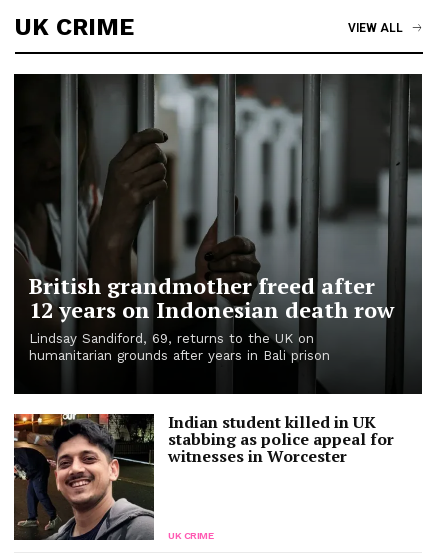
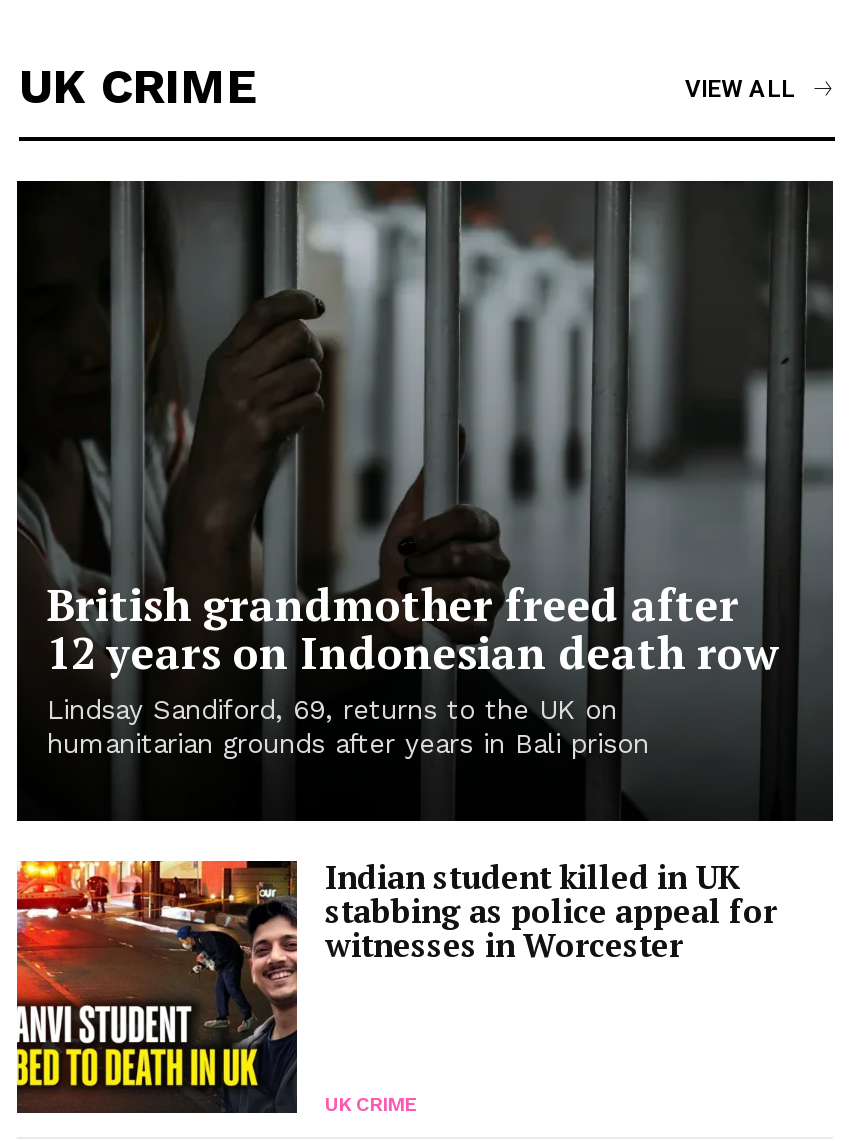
[13,413,155,540] [image] -> [15,859,299,1113] [image]

